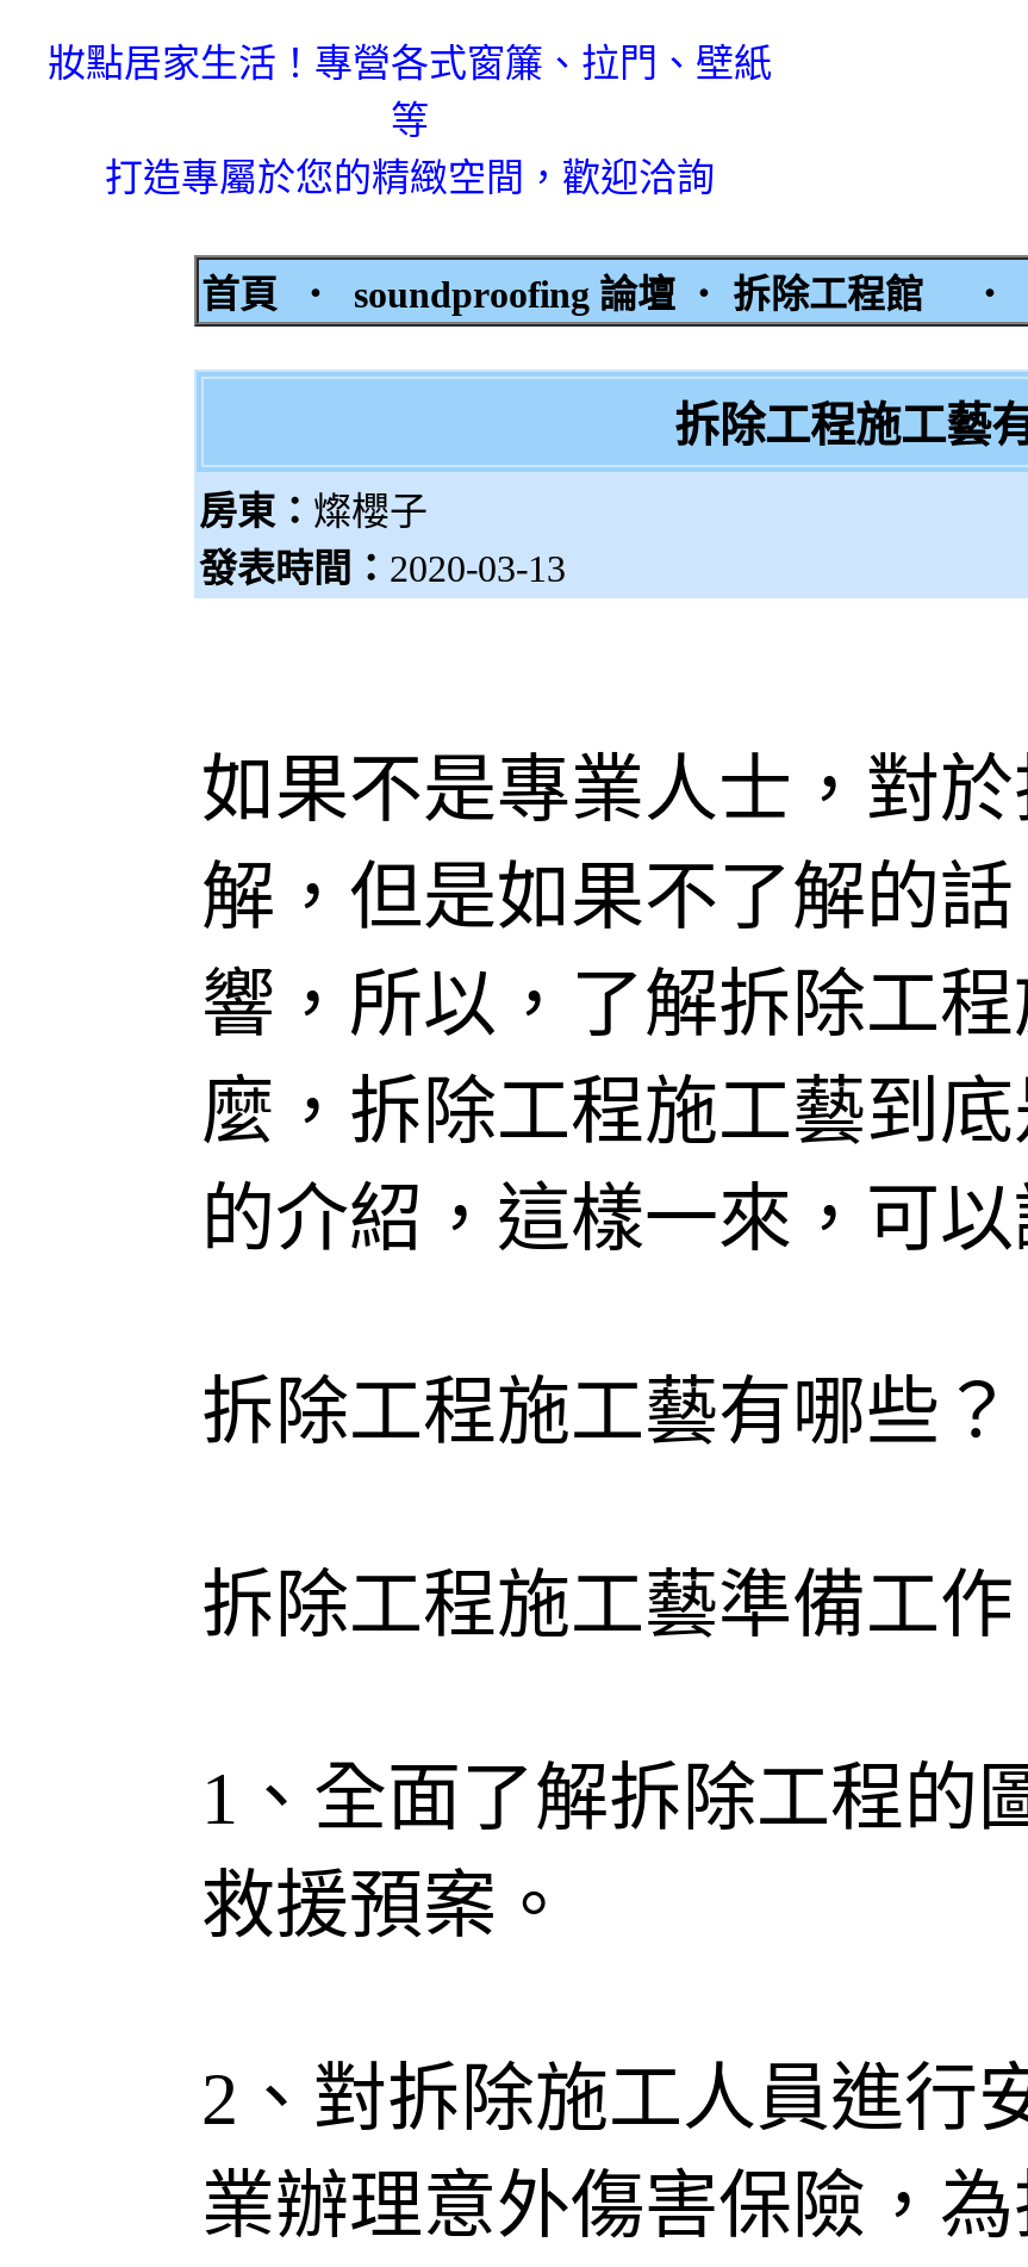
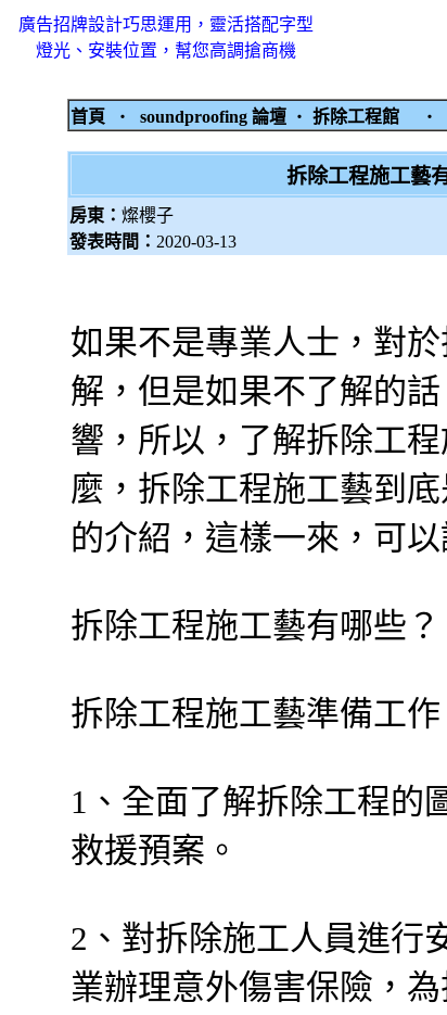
[48,43,772,198] 妝點居家生活！專營各式窗簾、拉門、壁紙 | 等 | 打造專屬於您的精緻空間，歡迎洽詢 -> [18,15,313,60] 廣告招牌設計巧思運用，靈活搭配字型 | 燈光、安裝位置，幫您高調搶商機

